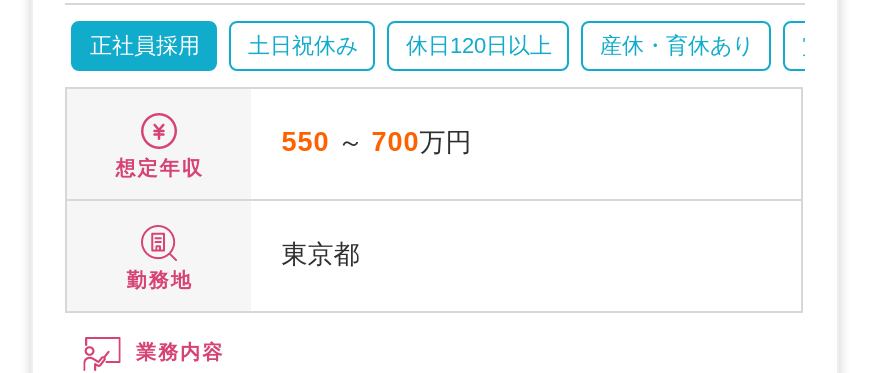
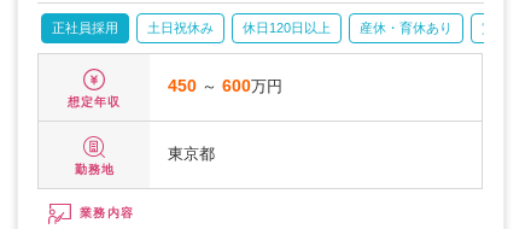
[281,127,471,157] 550～700万円 -> [168,77,283,95] 450～600万円

